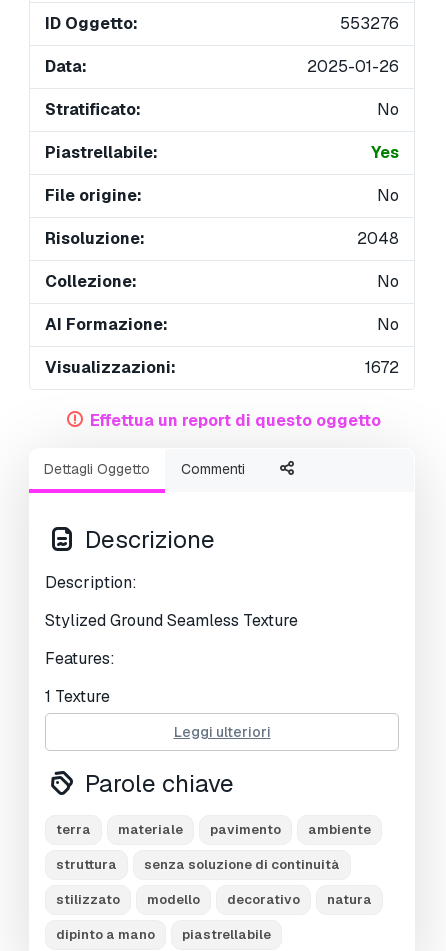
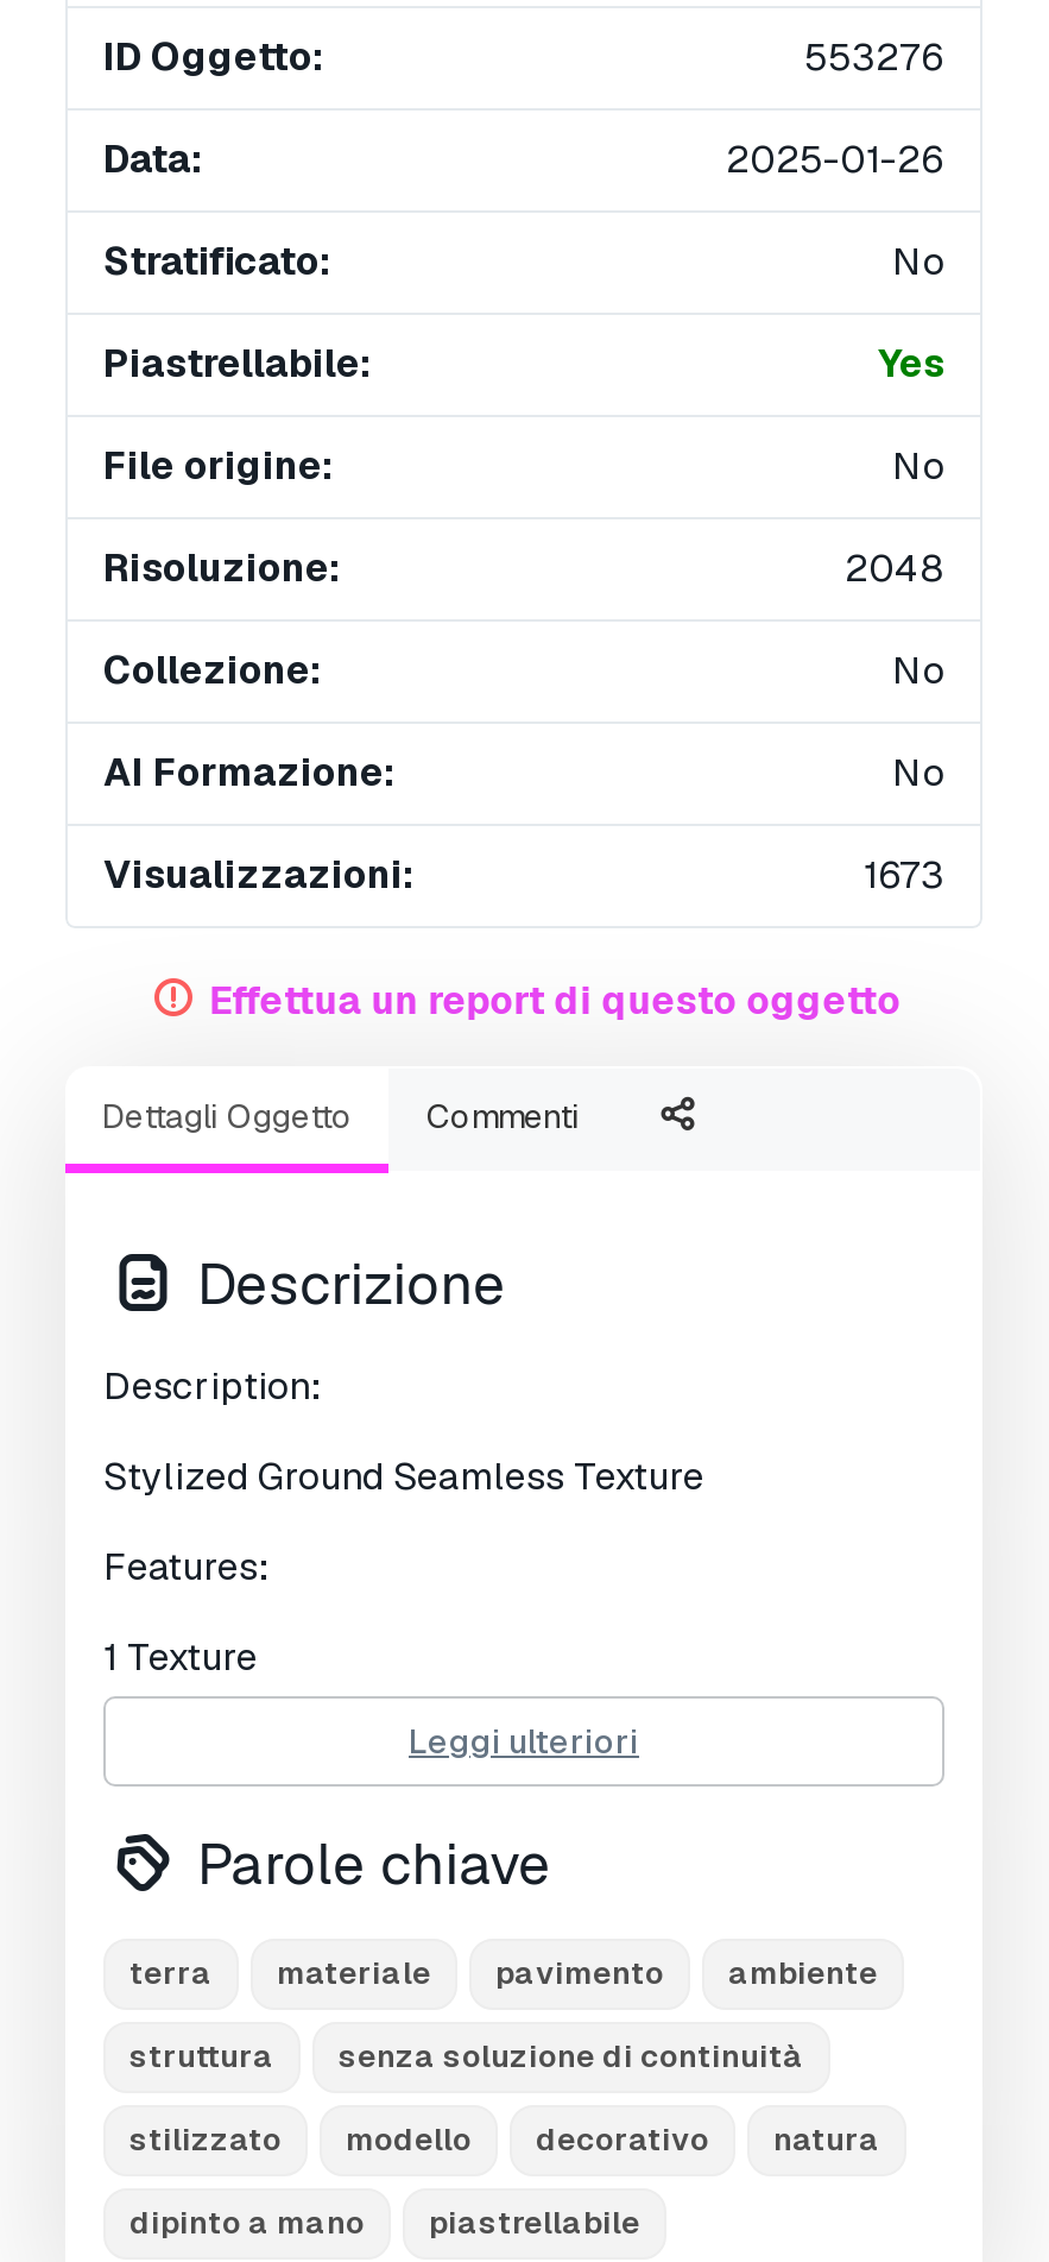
[365,357,399,378] 1672 -> [864,849,944,899] 1673

